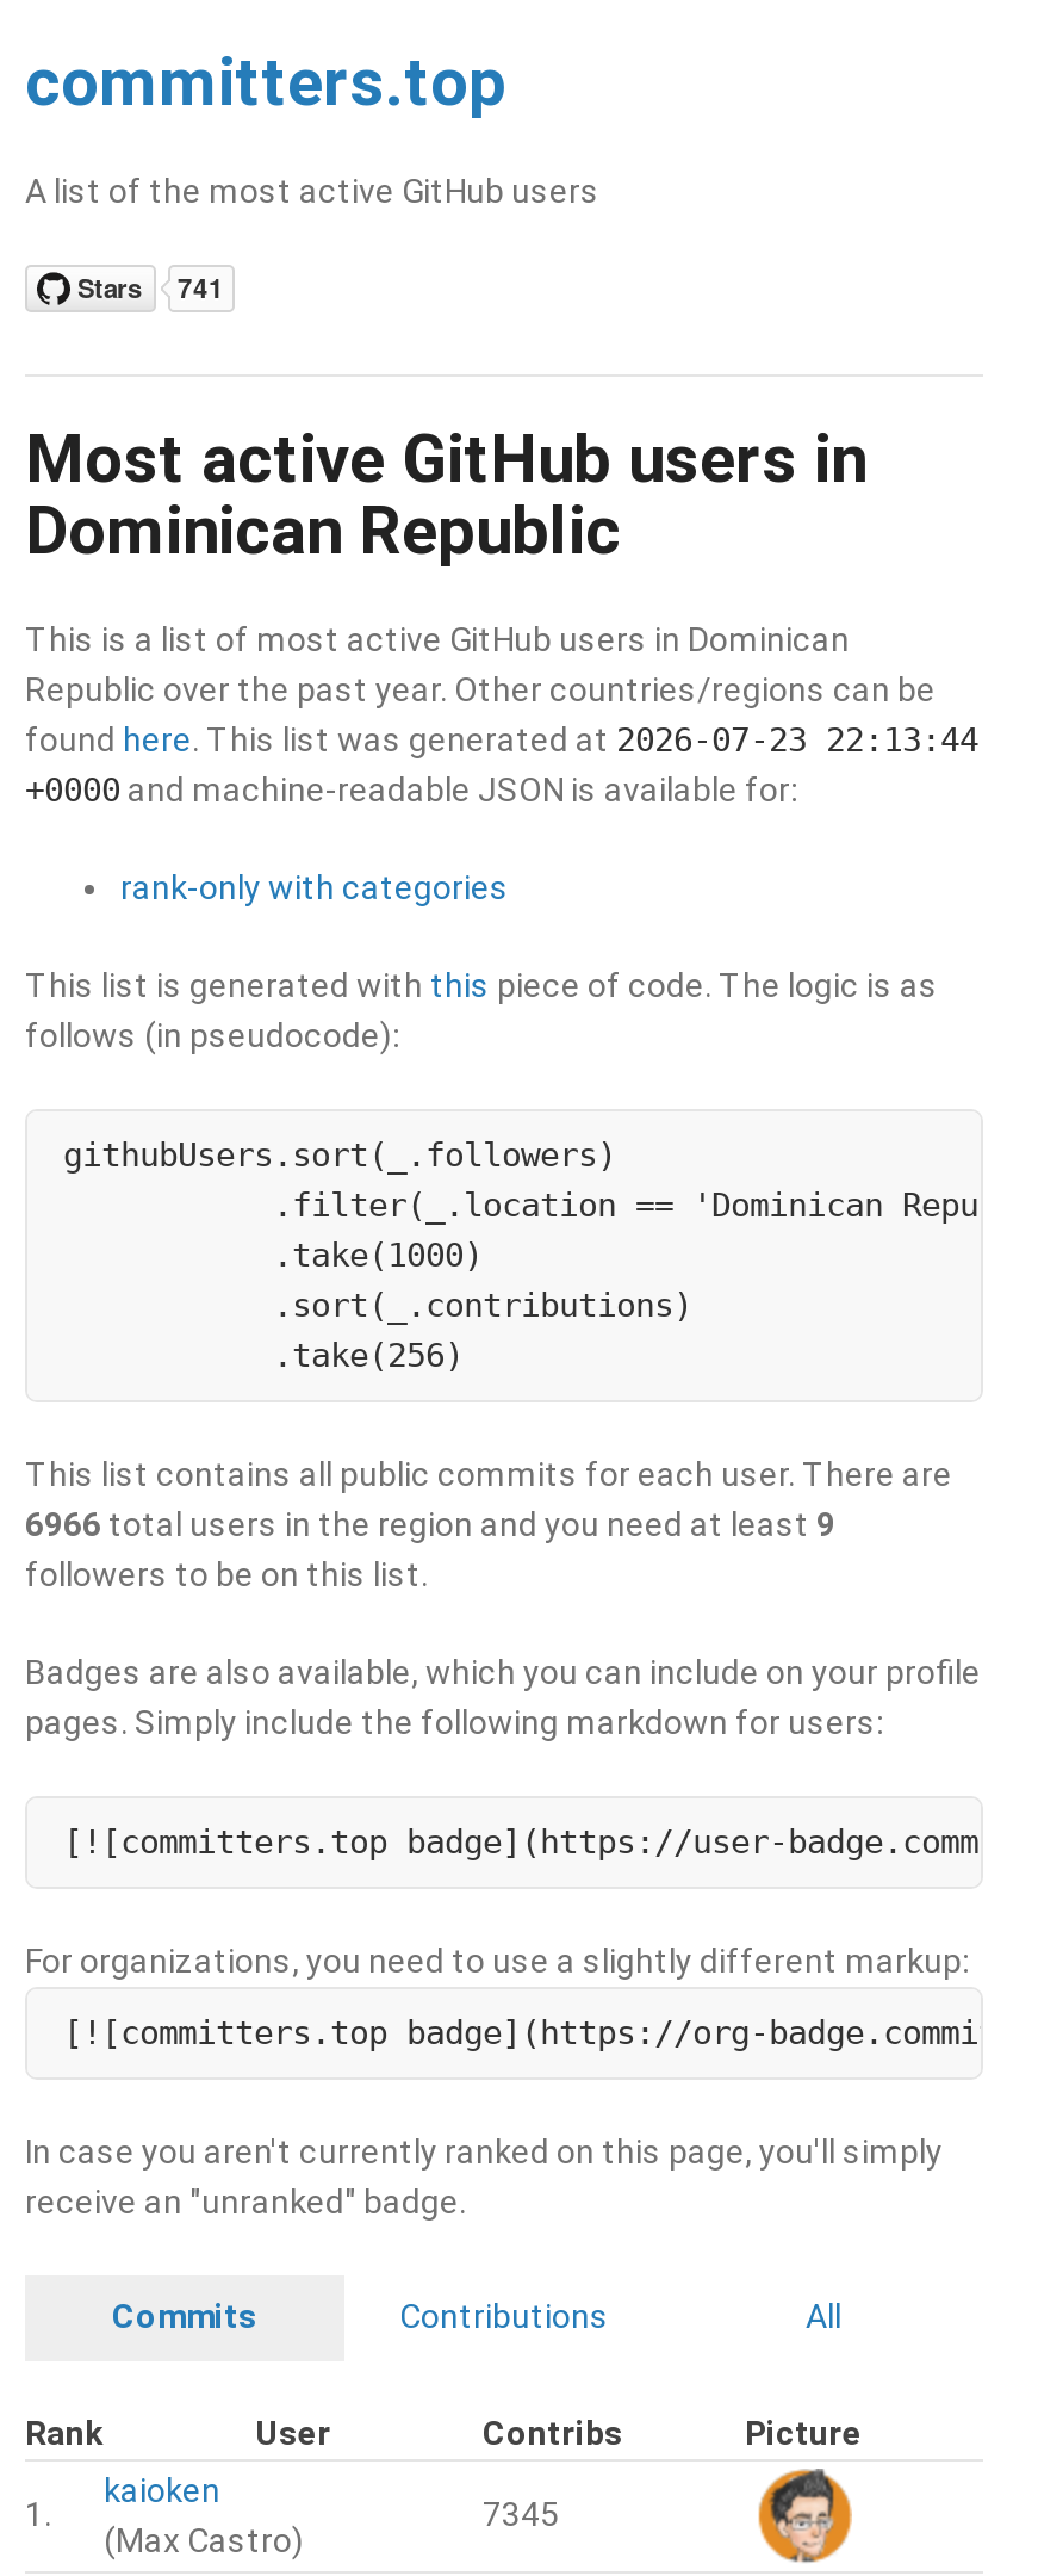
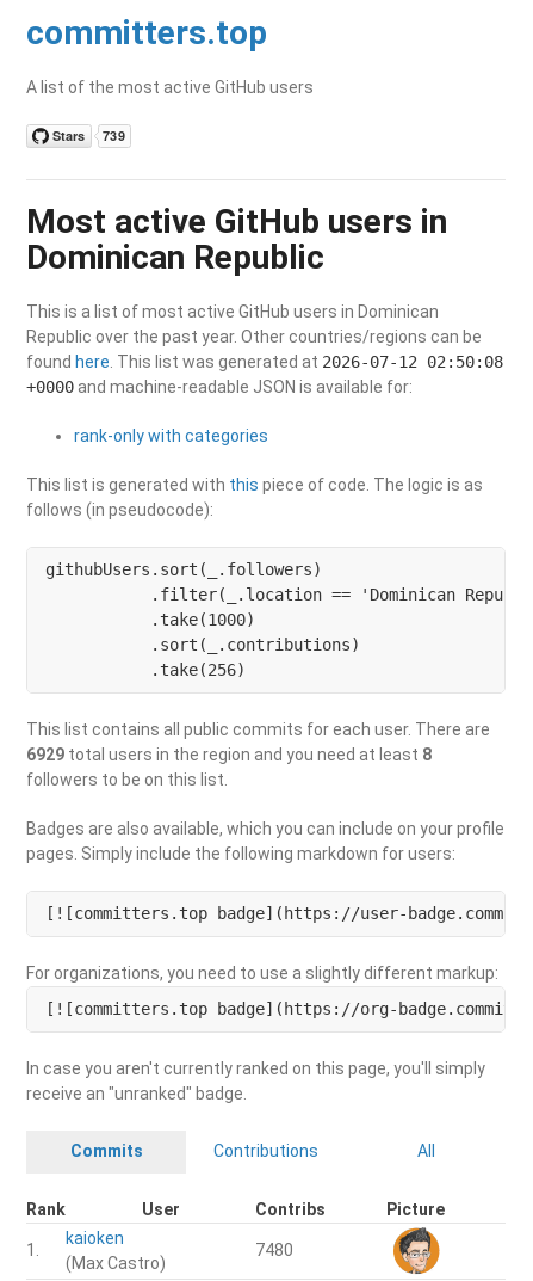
[25,720,978,758] found here. This list was generated at 2026-07-23 22:13:44 -> [26,352,503,371] found here. This list was generated at 2026-07-12 02:50:08
[25,1505,835,1543] 6966 total users in the region and you need at least 9 -> [26,745,432,764] 6929 total users in the region and you need at least 8
[483,2494,559,2533] 7345 -> [255,1240,293,1259] 7480

